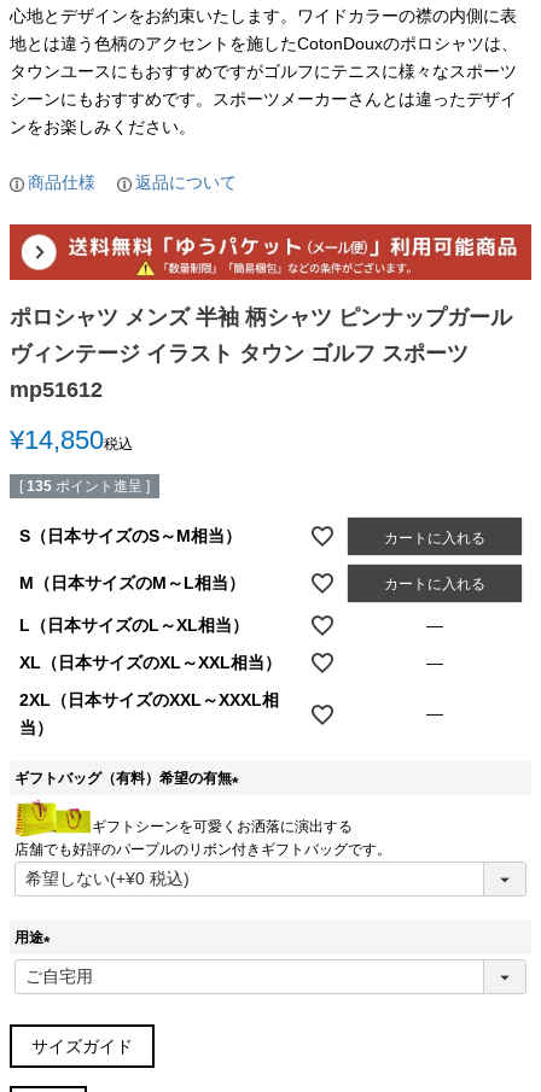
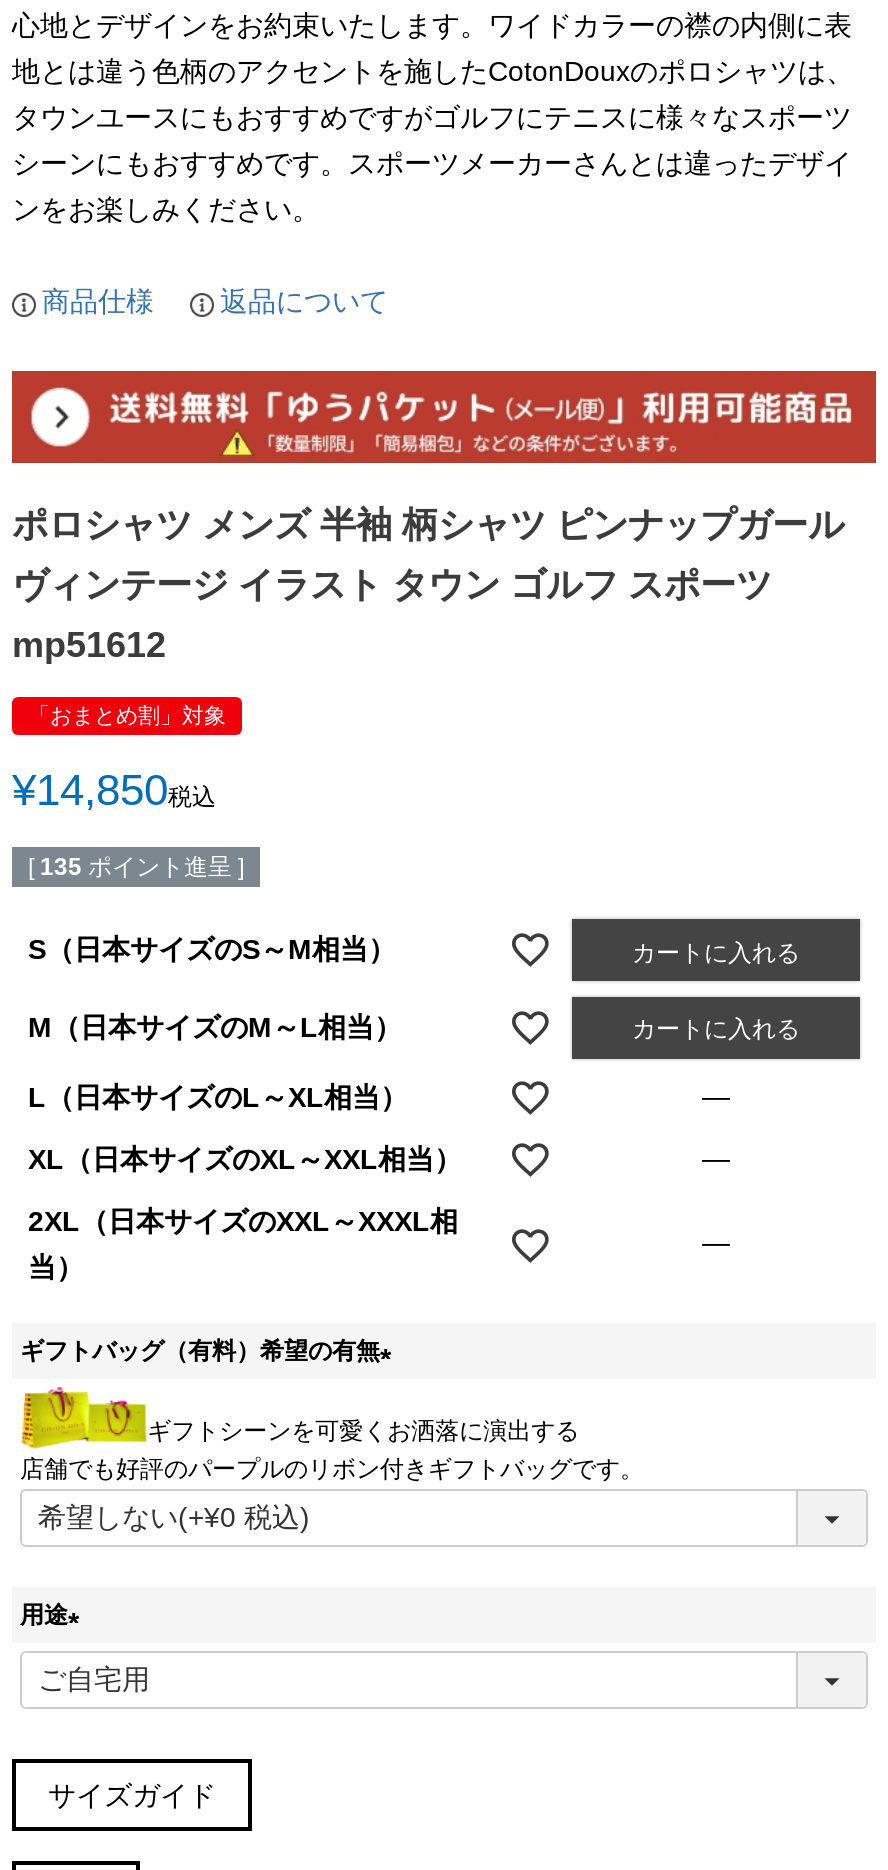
none -> [28,703,226,727] 「おまとめ割」対象

